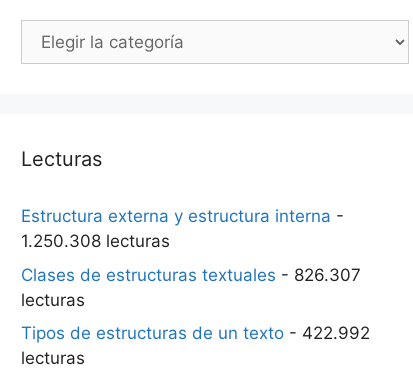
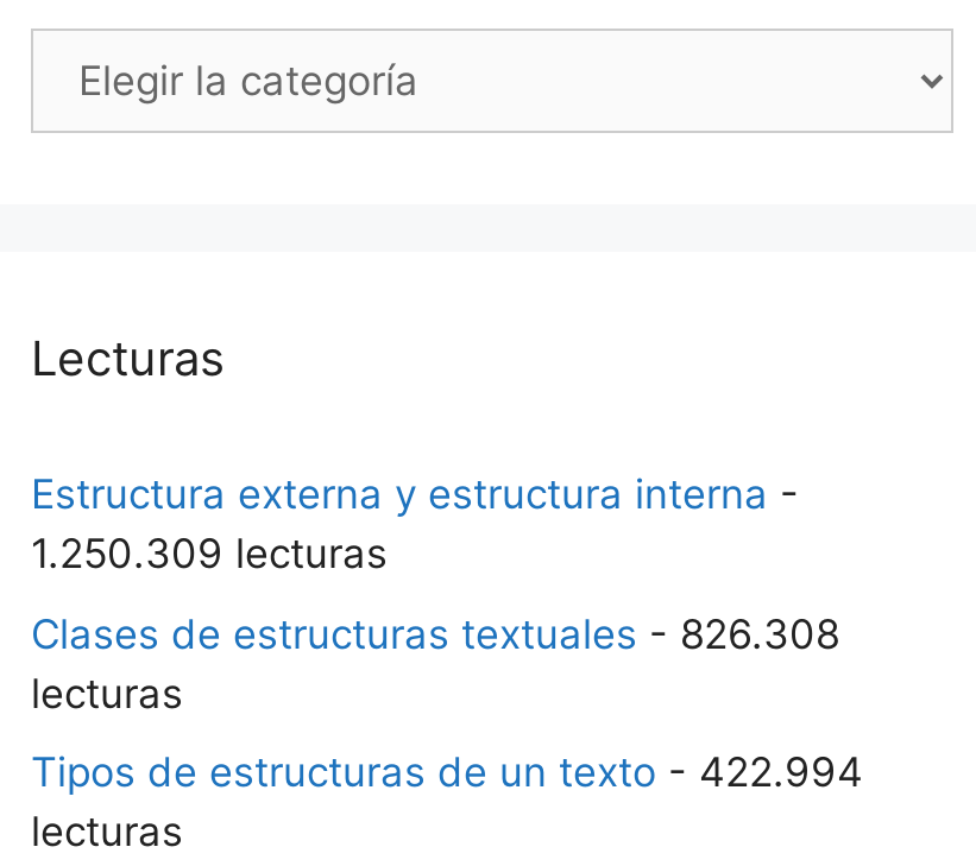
[21,231,170,251] 1.250.308 lecturas -> [31,530,388,577] 1.250.309 lecturas
[21,264,361,284] Clases de estructuras textuales - 826.307 -> [31,609,839,657] Clases de estructuras textuales - 826.308
[21,323,370,343] Tipos de estructuras de un texto - 422.992 -> [31,748,863,796] Tipos de estructuras de un texto - 422.994

